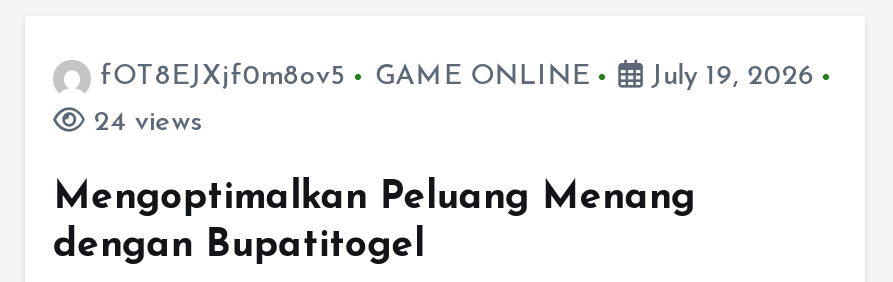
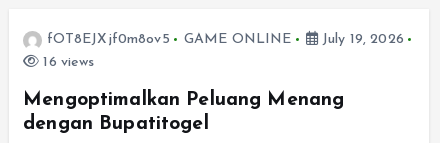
[86,108,202,138] 24 views -> [39,55,95,70] 16 views

